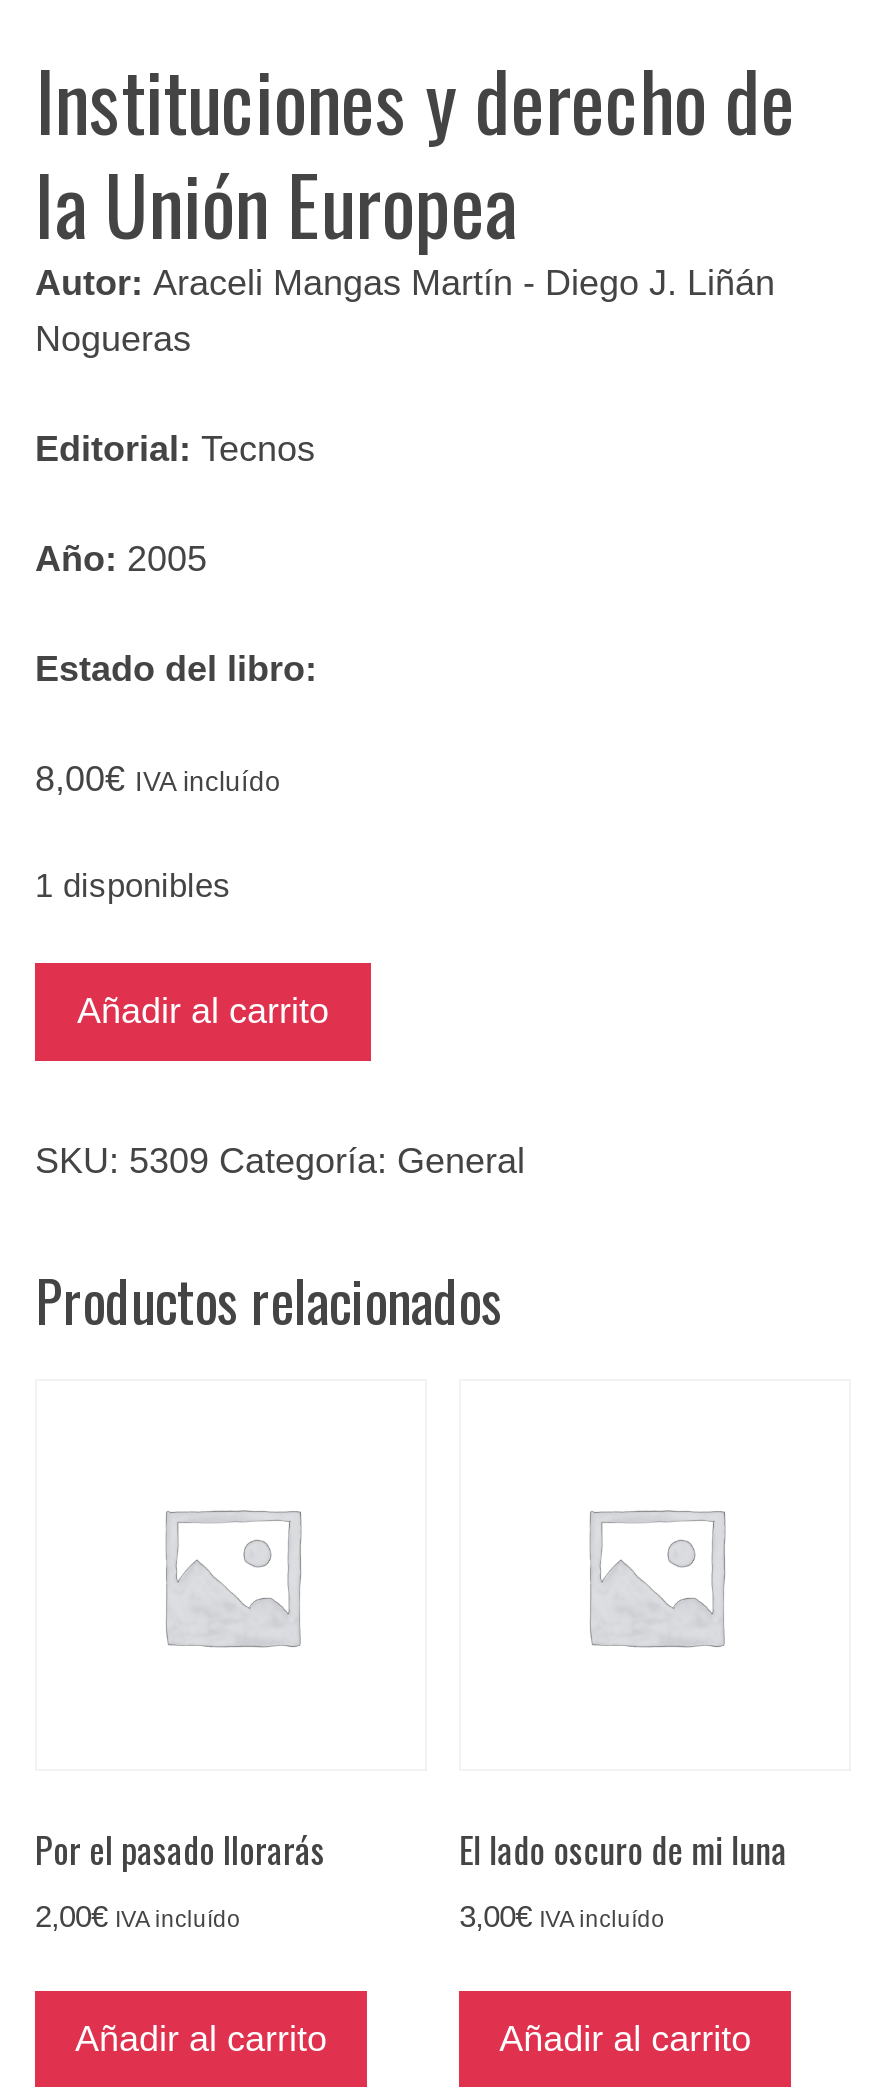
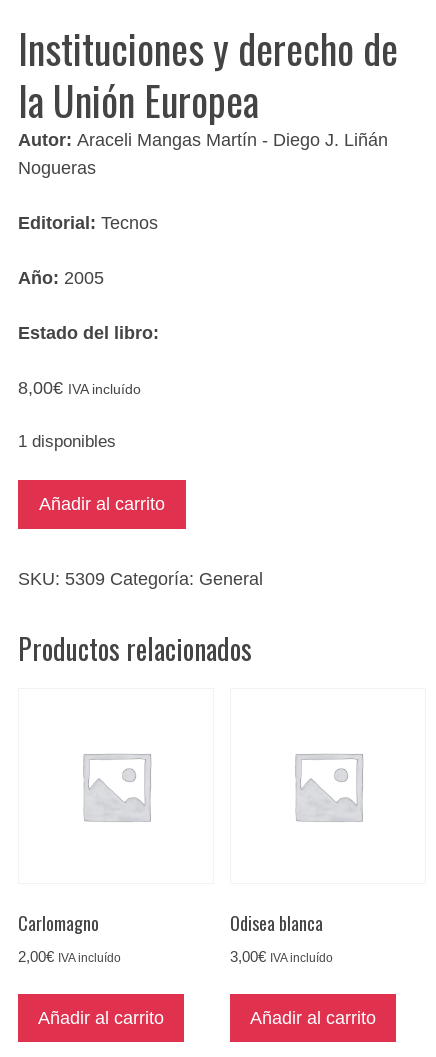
[35,1822,325,1874] Por el pasado llorarás -> [18,910,99,936] Carlomagno
[459,1822,787,1874] El lado oscuro de mi luna -> [230,910,323,936] Odisea blanca

